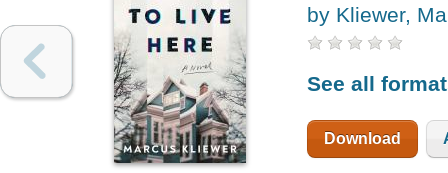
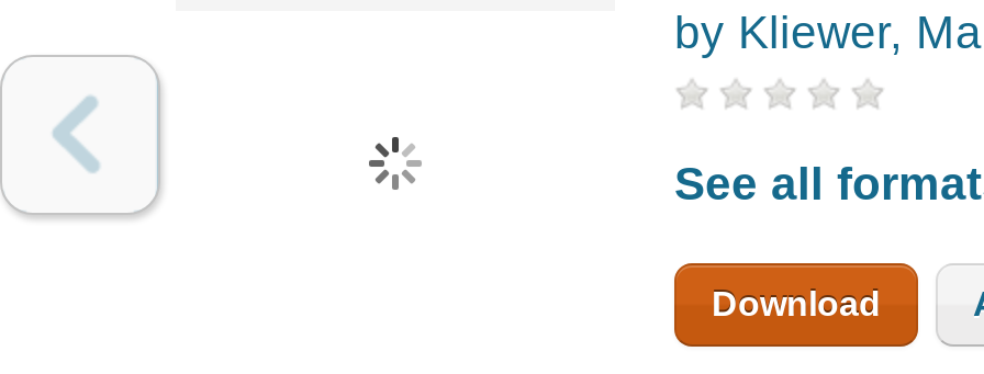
[112,6,248,167] [image] -> none

